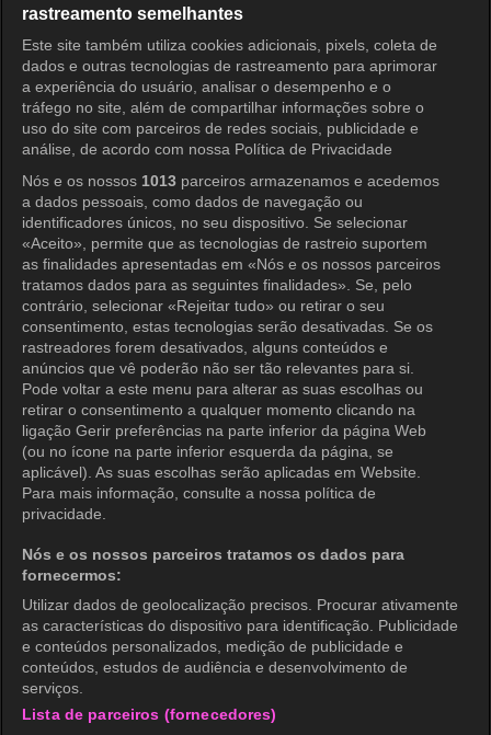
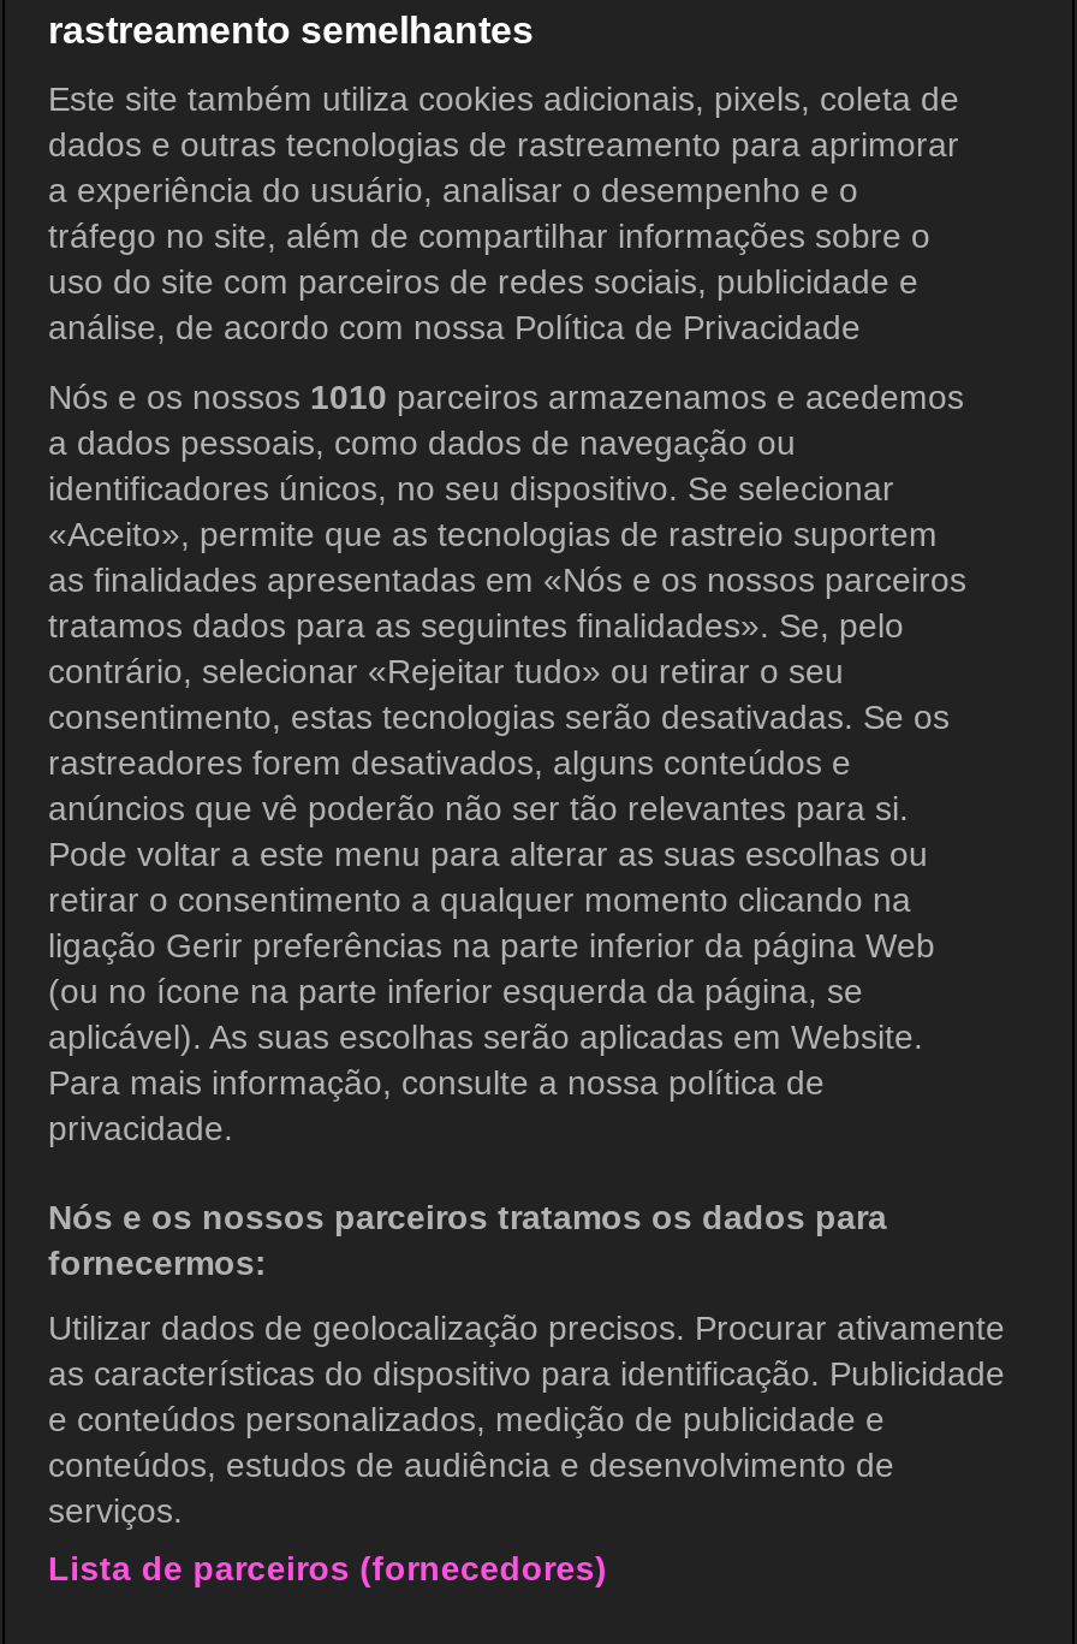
[22,172,439,190] Nós e os nossos 1013 parceiros armazenamos e acedemos -> [48,378,964,416] Nós e os nossos 1010 parceiros armazenamos e acedemos

